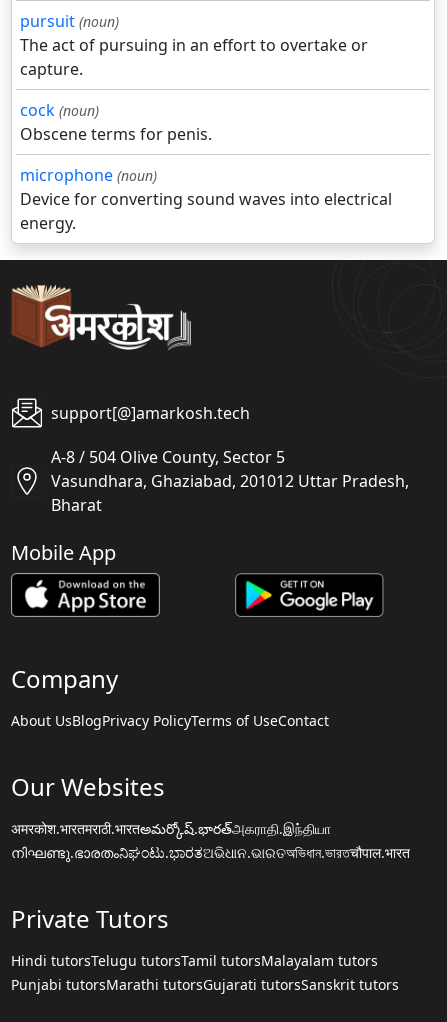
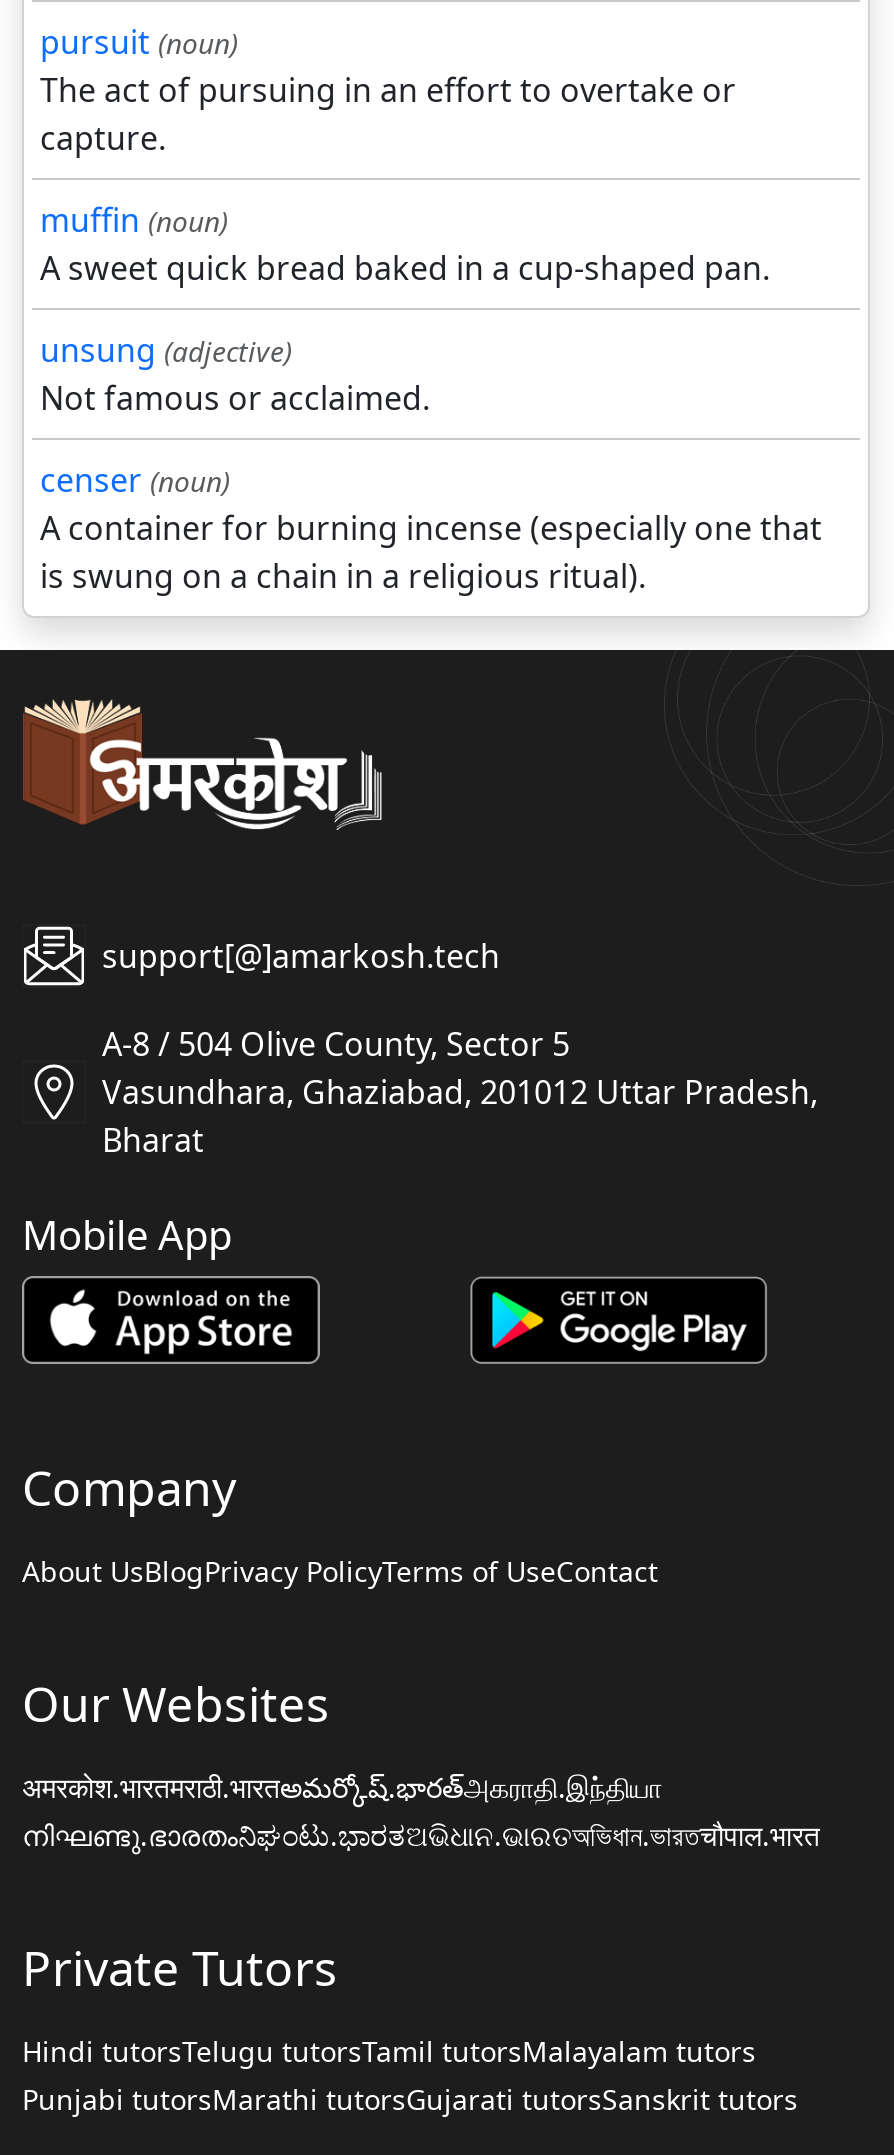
[20,99,392,234] cock (noun) | Obscene terms for penis. | microphone (noun) | Device for converting sound waves into electrical | energy. -> [40,199,822,599] muffin (noun) | A sweet quick bread baked in a cup-shaped pan. | unsung (adjective) | Not famous or acclaimed. | censer (noun) | A container for burning incense (especially one that | is swung on a chain in a religious ritual).

